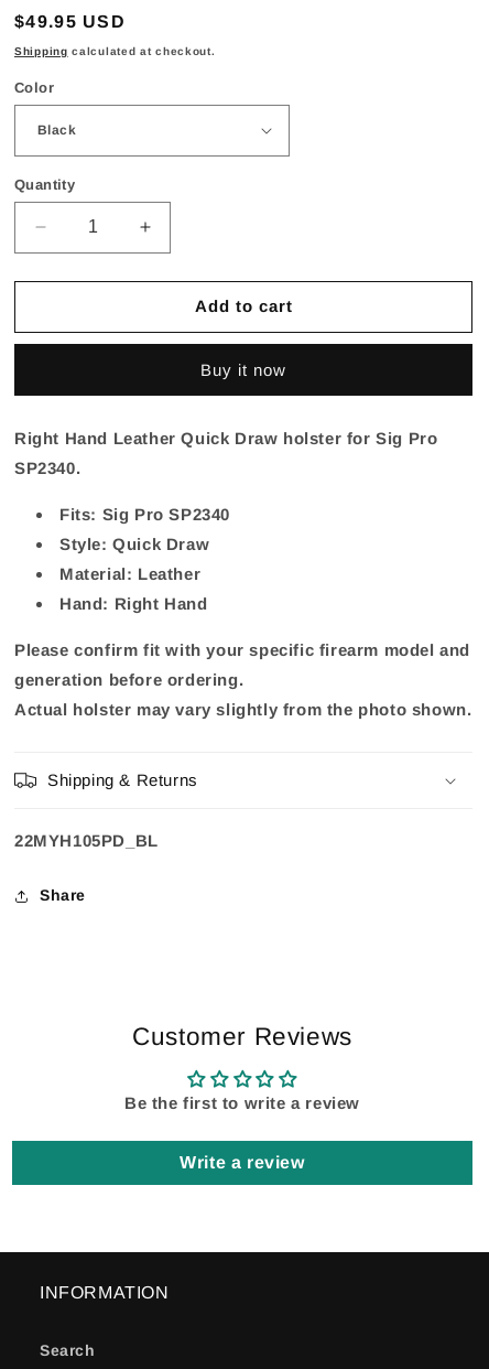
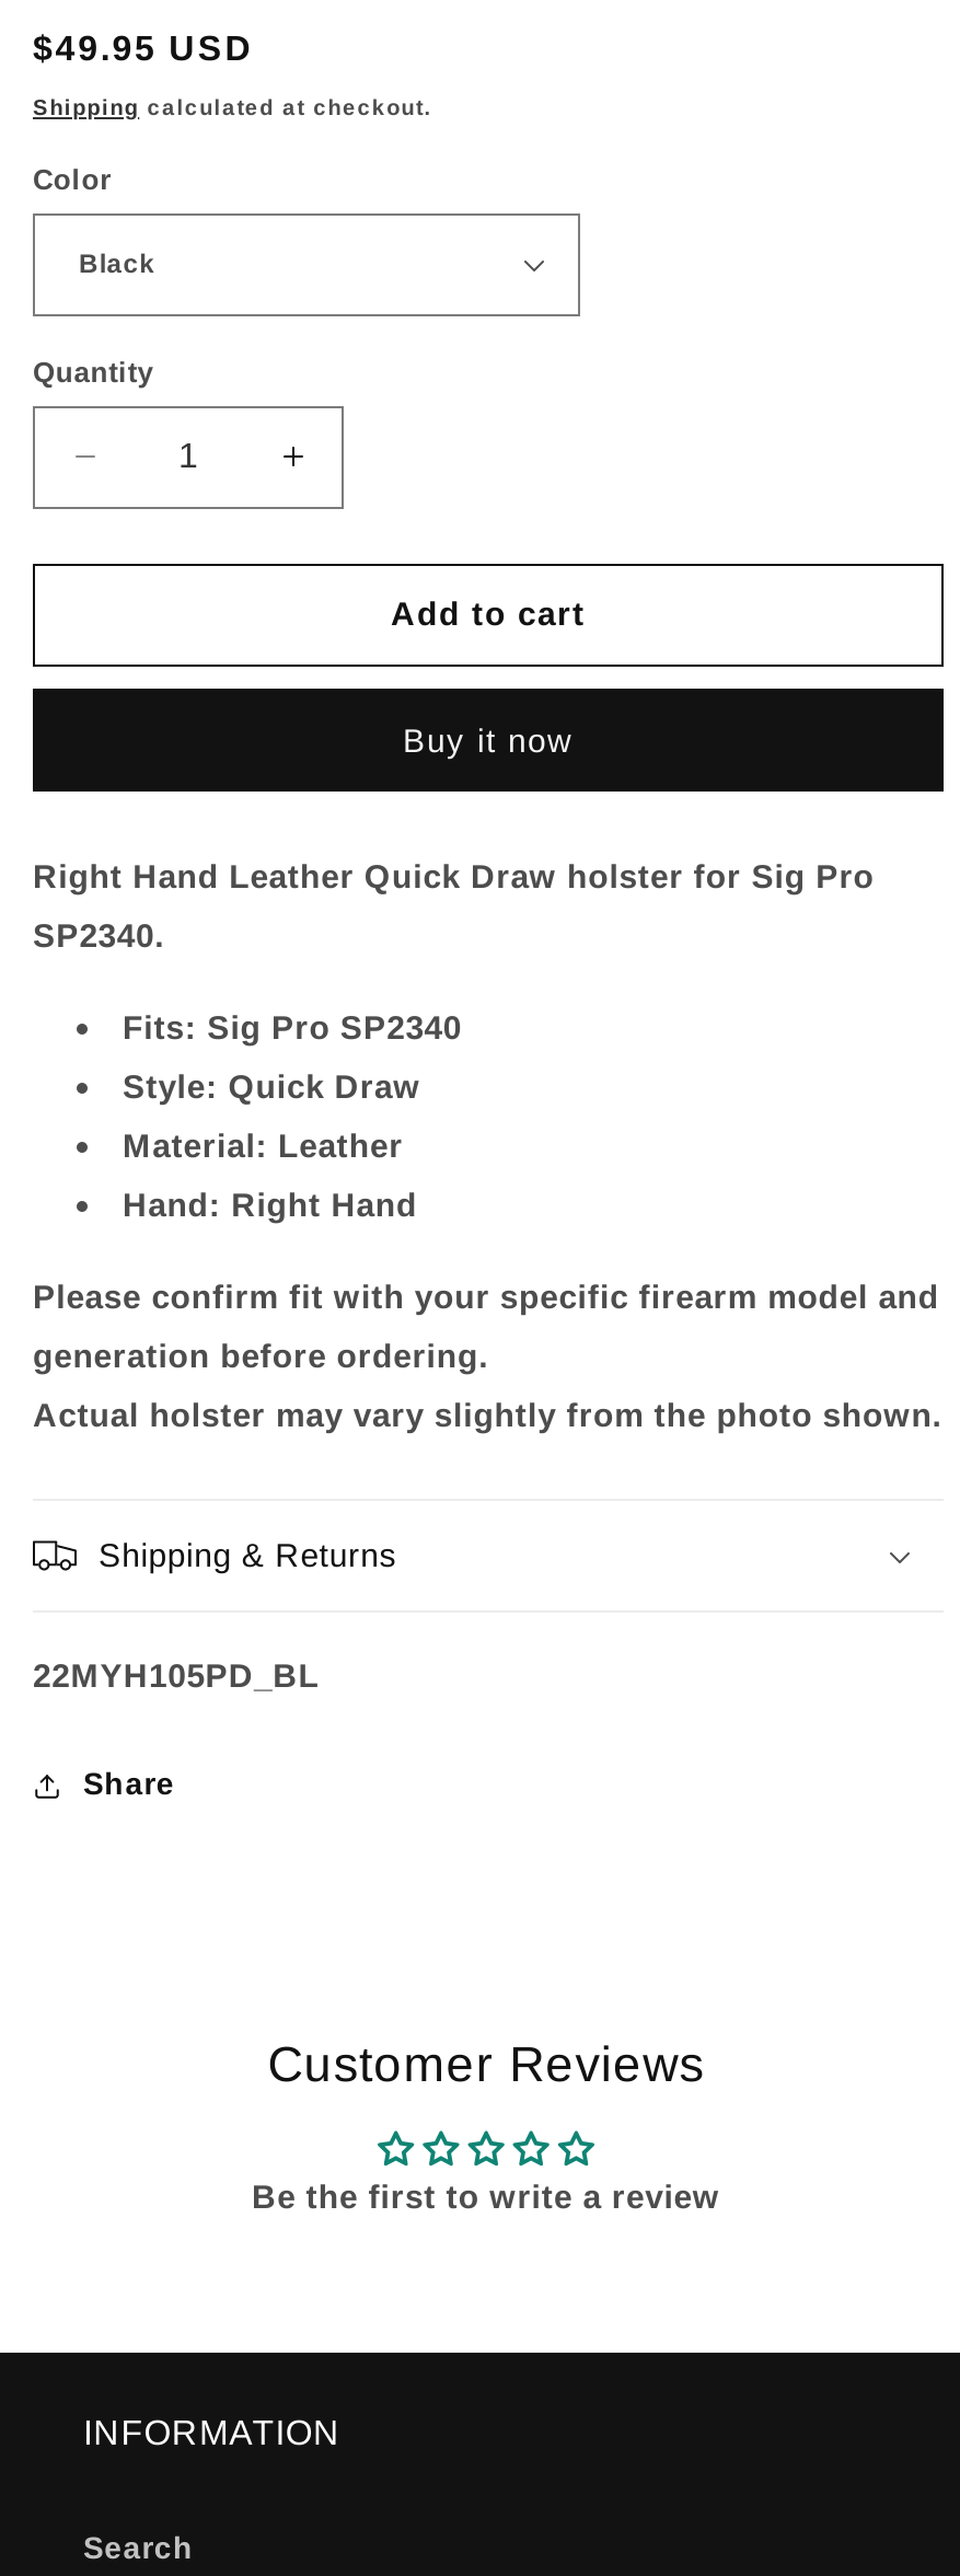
[180,1152,305,1171] Write a review -> none

